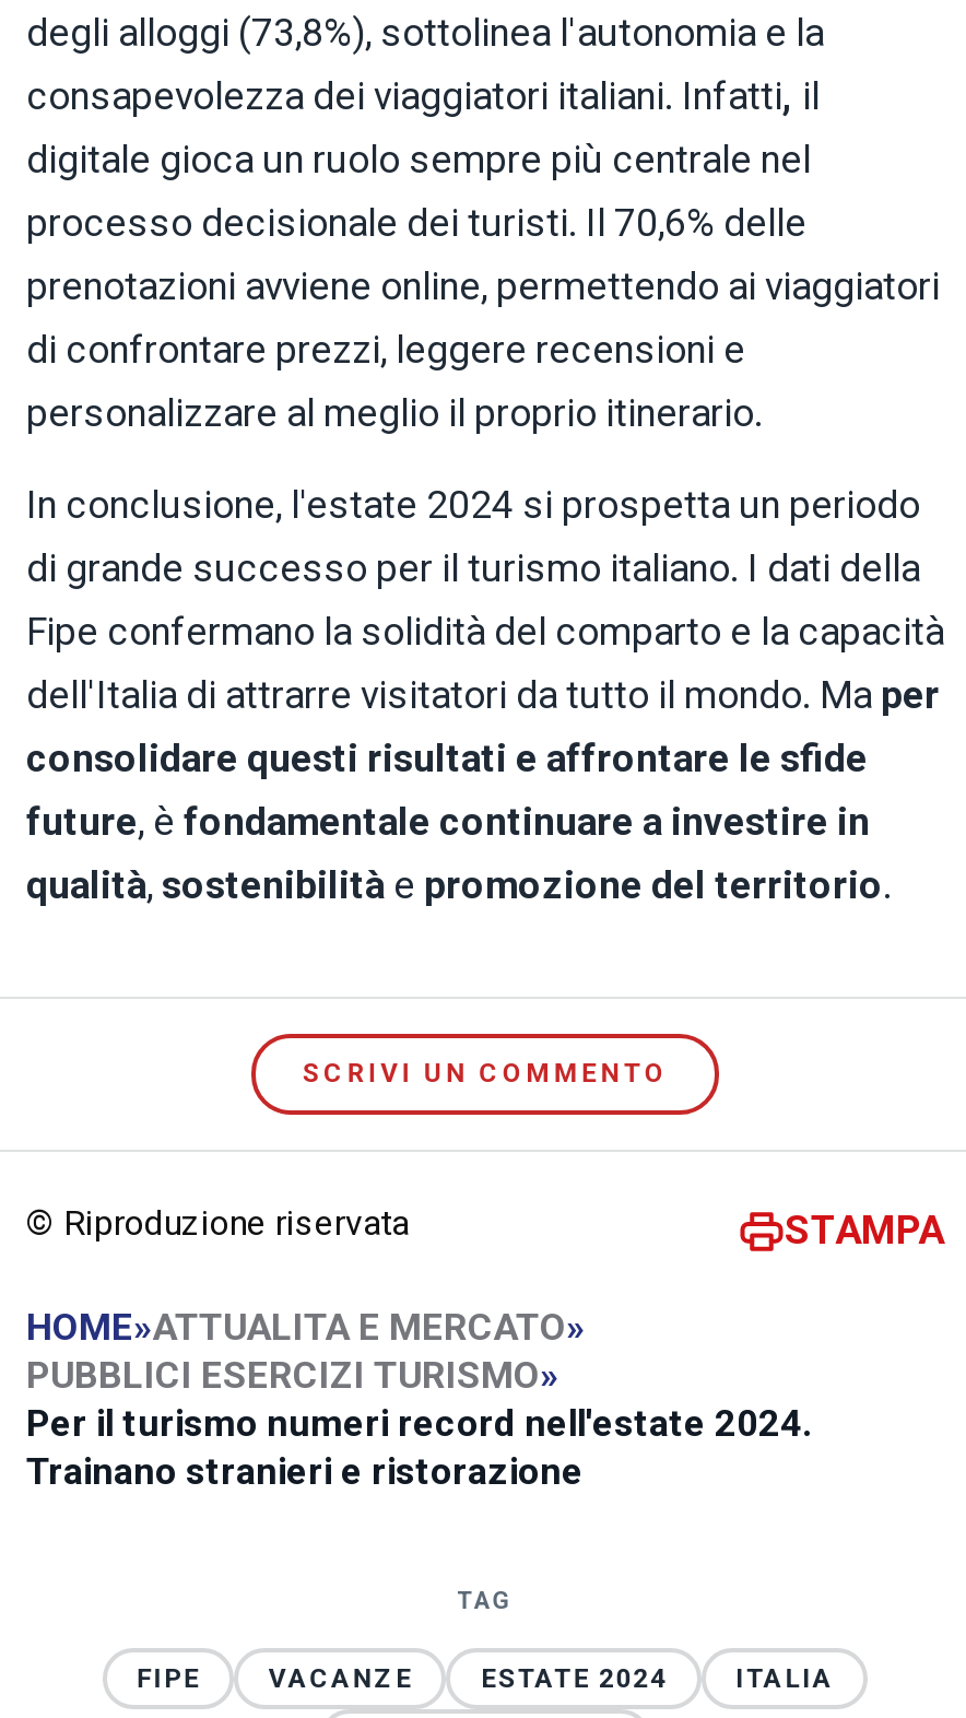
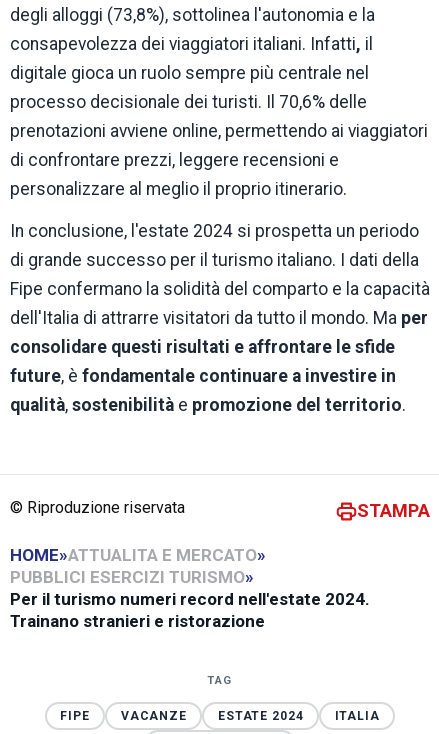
[302,1059,668,1089] SCRIVI UN COMMENTO -> none

